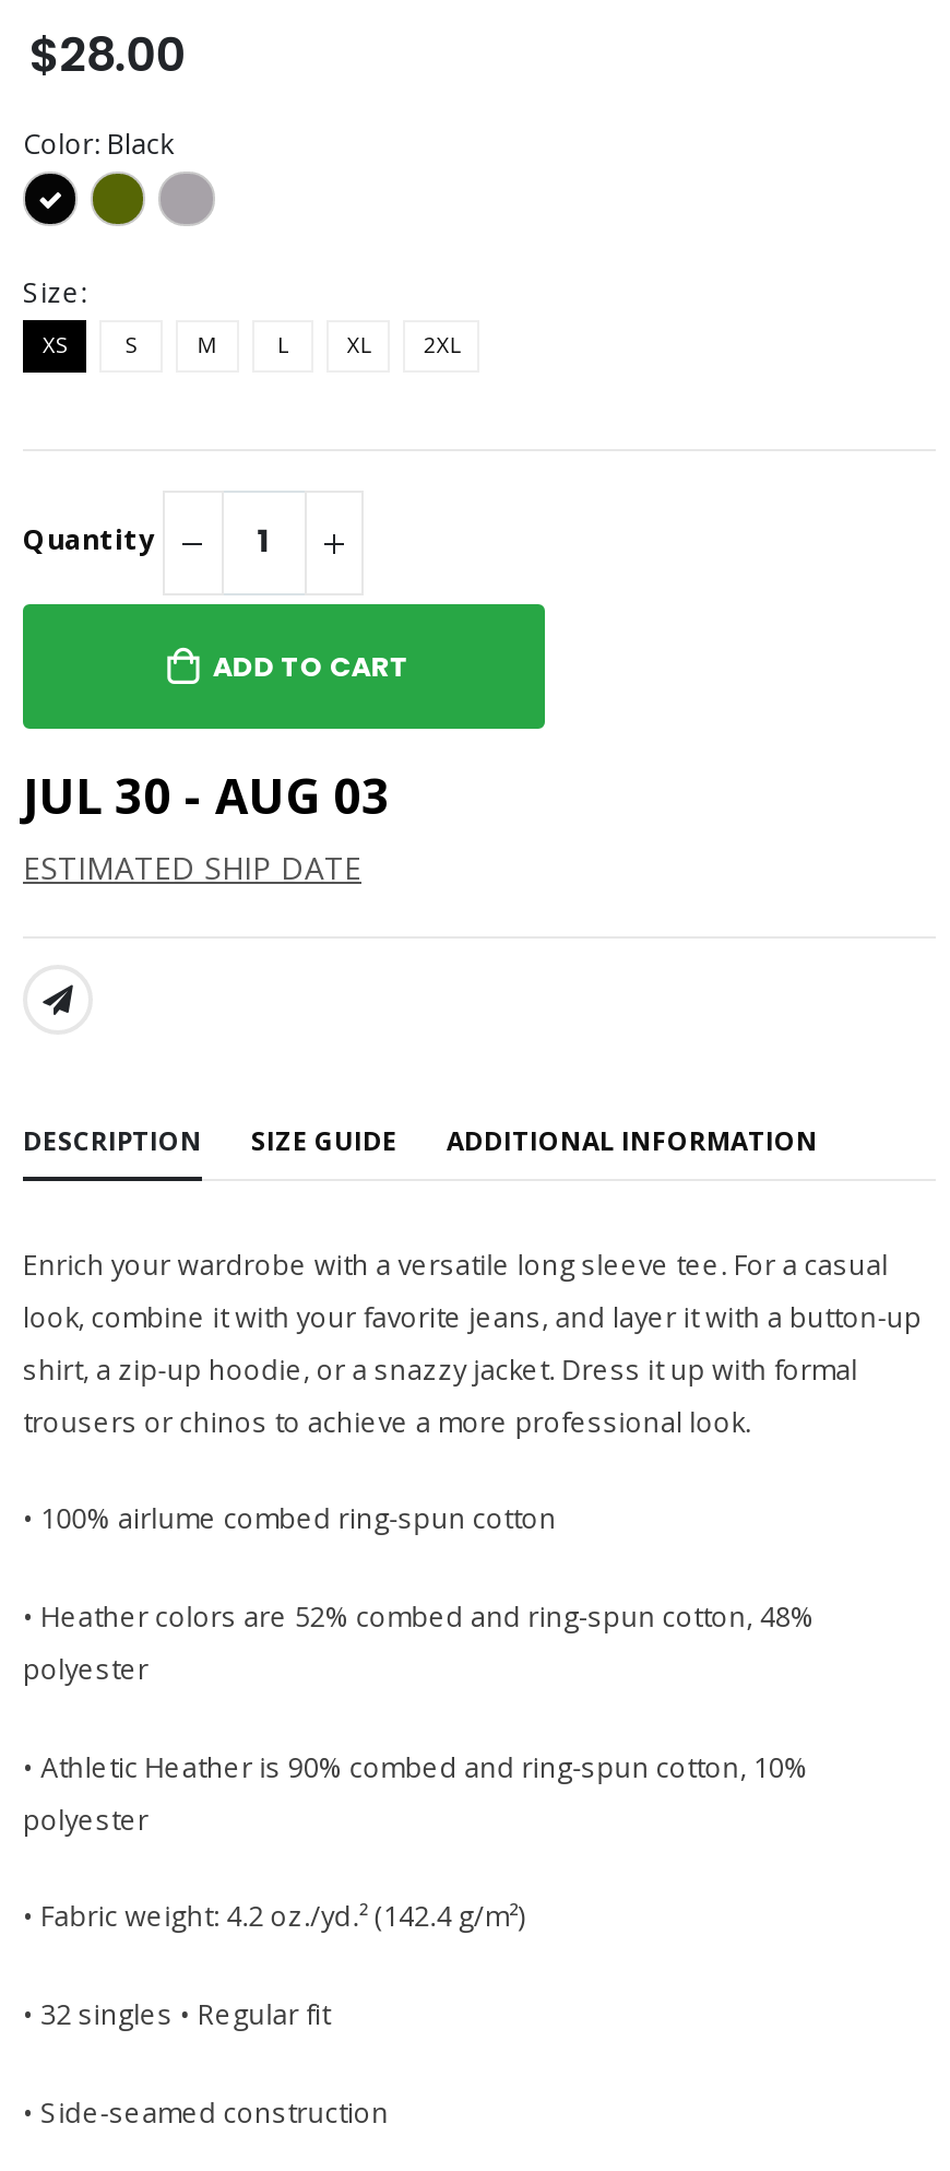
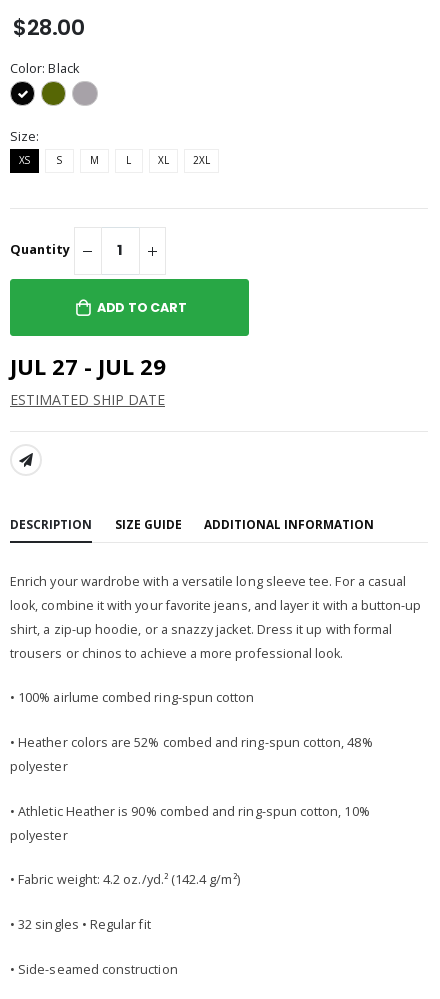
[23,761,390,827] JUL 30 - AUG 03 -> [10,351,166,381] JUL 27 - JUL 29

